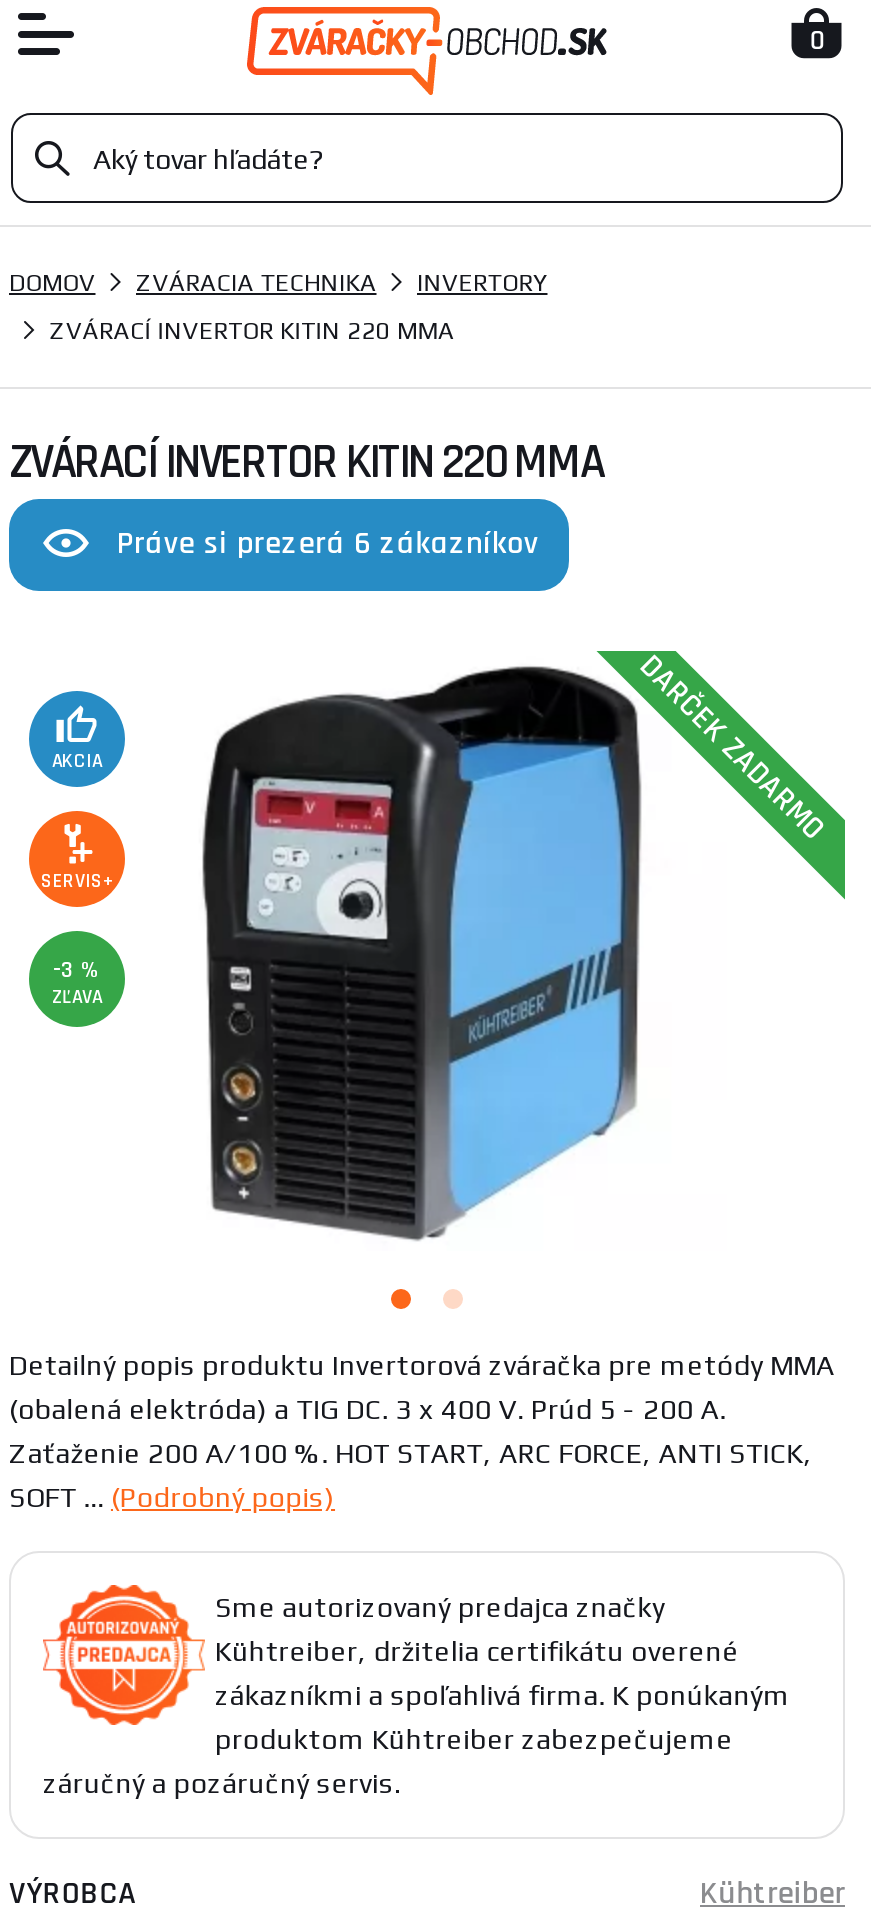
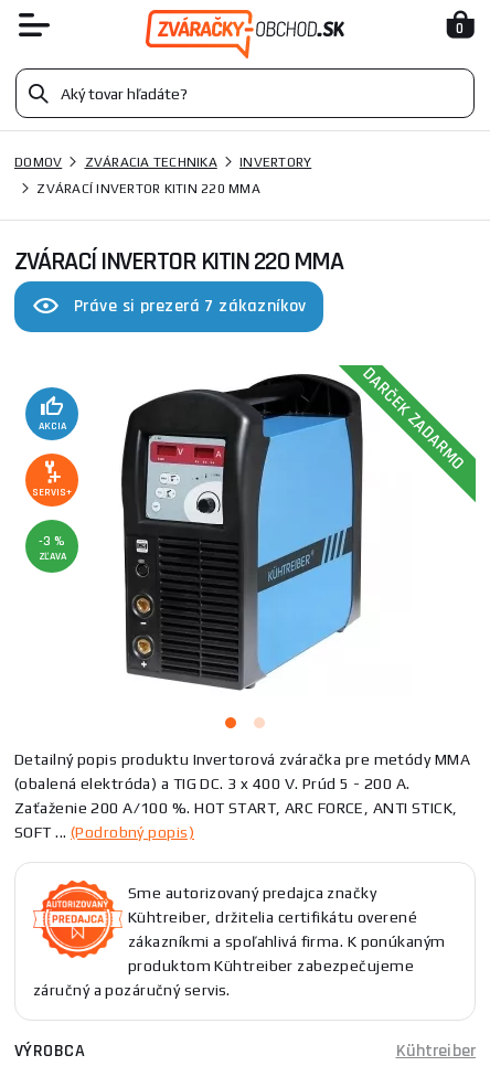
[117,523,539,565] Práve si prezerá 6 zákazníkov -> [74,295,307,318] Práve si prezerá 7 zákazníkov

